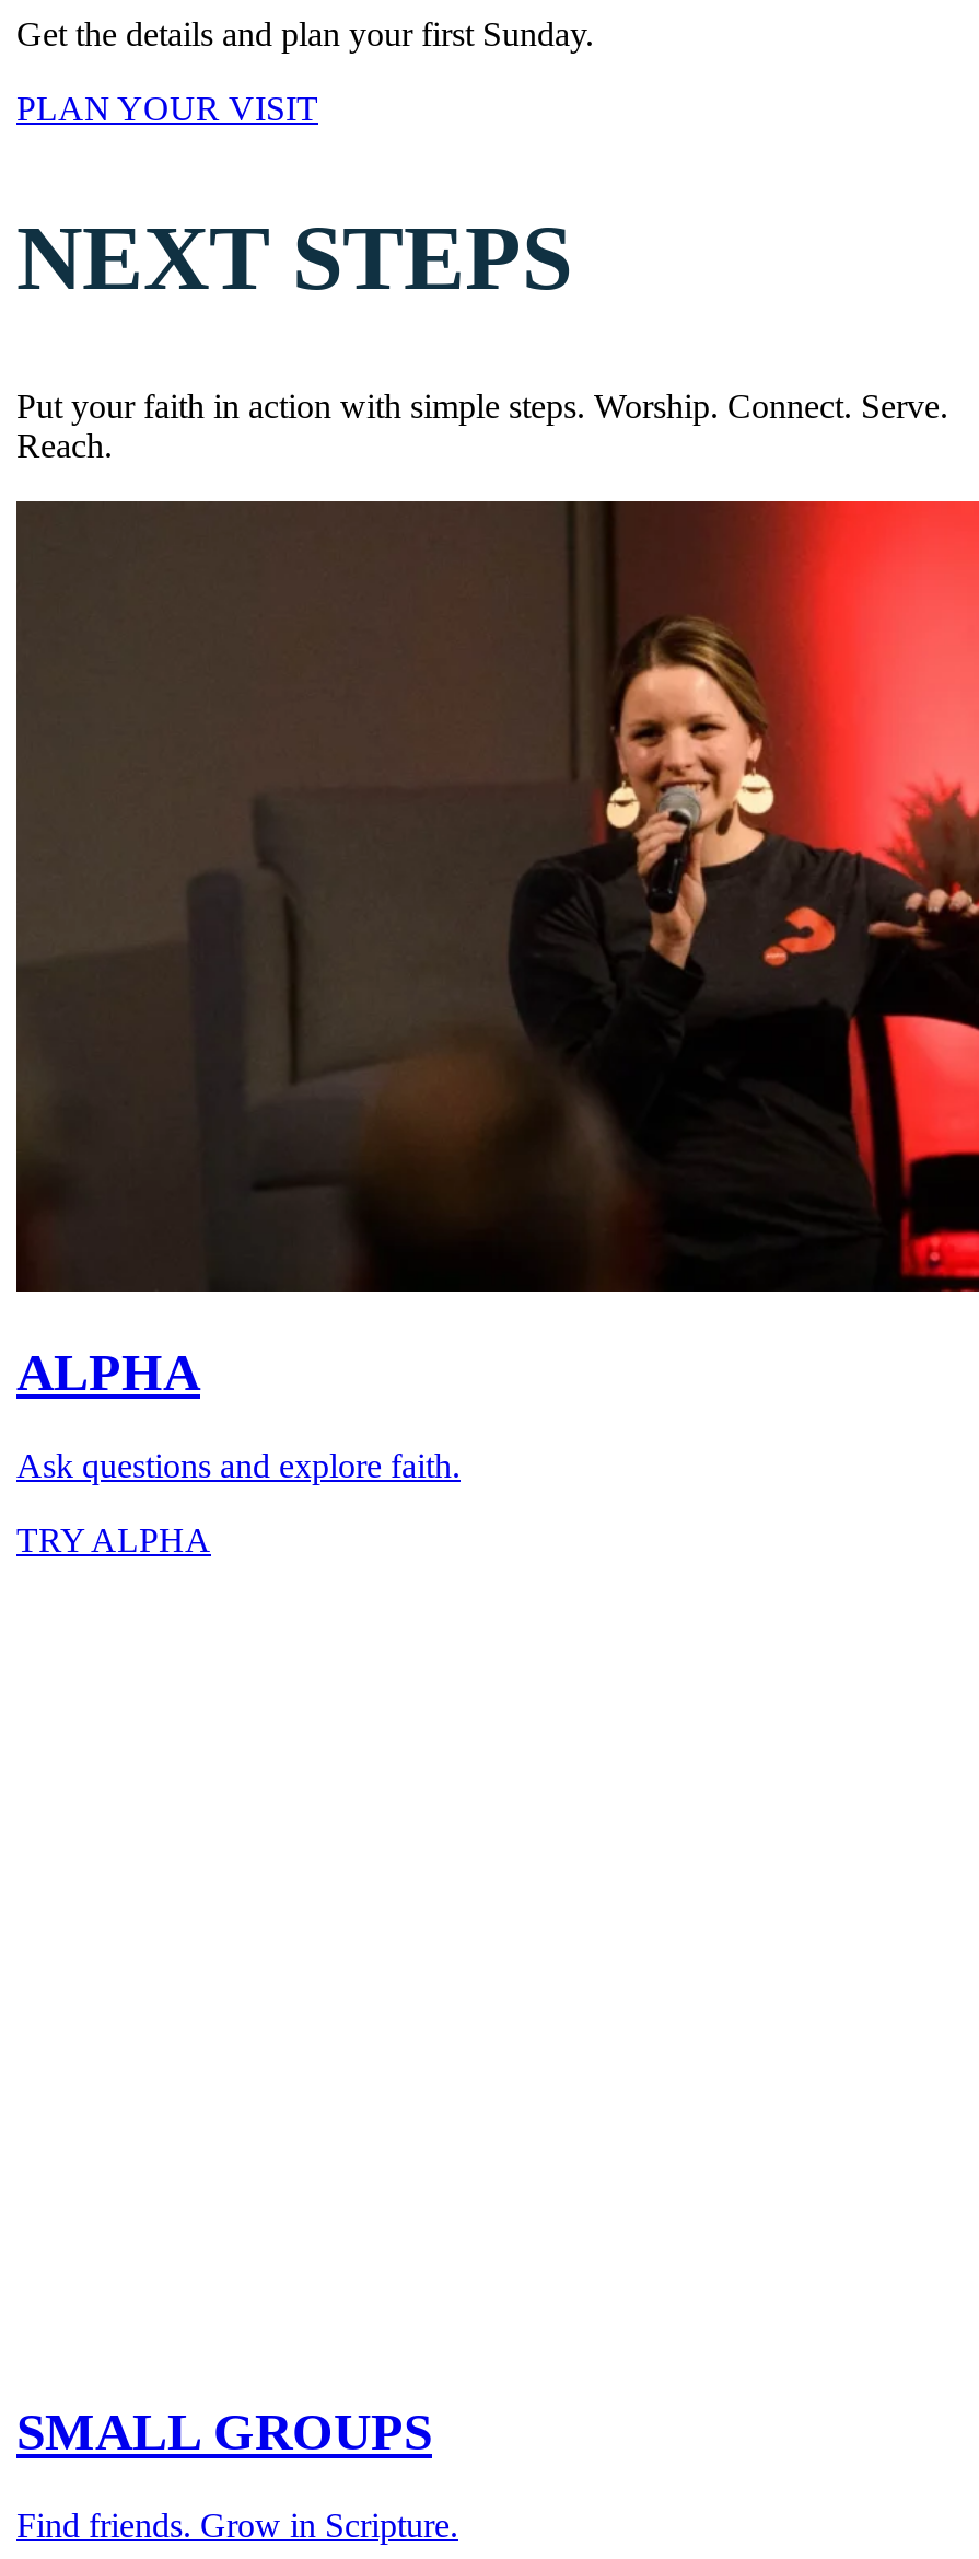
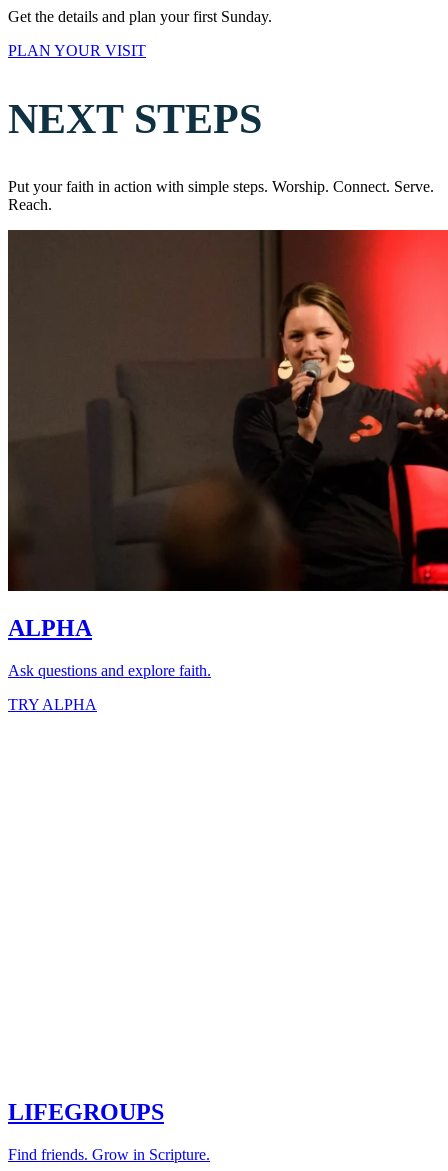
[16,2403,432,2460] SMALL GROUPS -> [8,1099,164,1125] LIFEGROUPS

